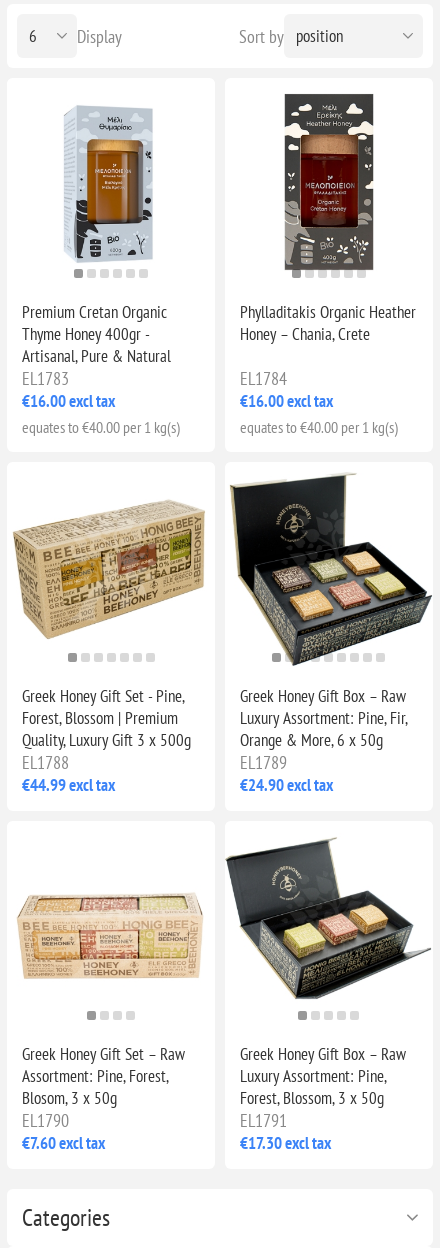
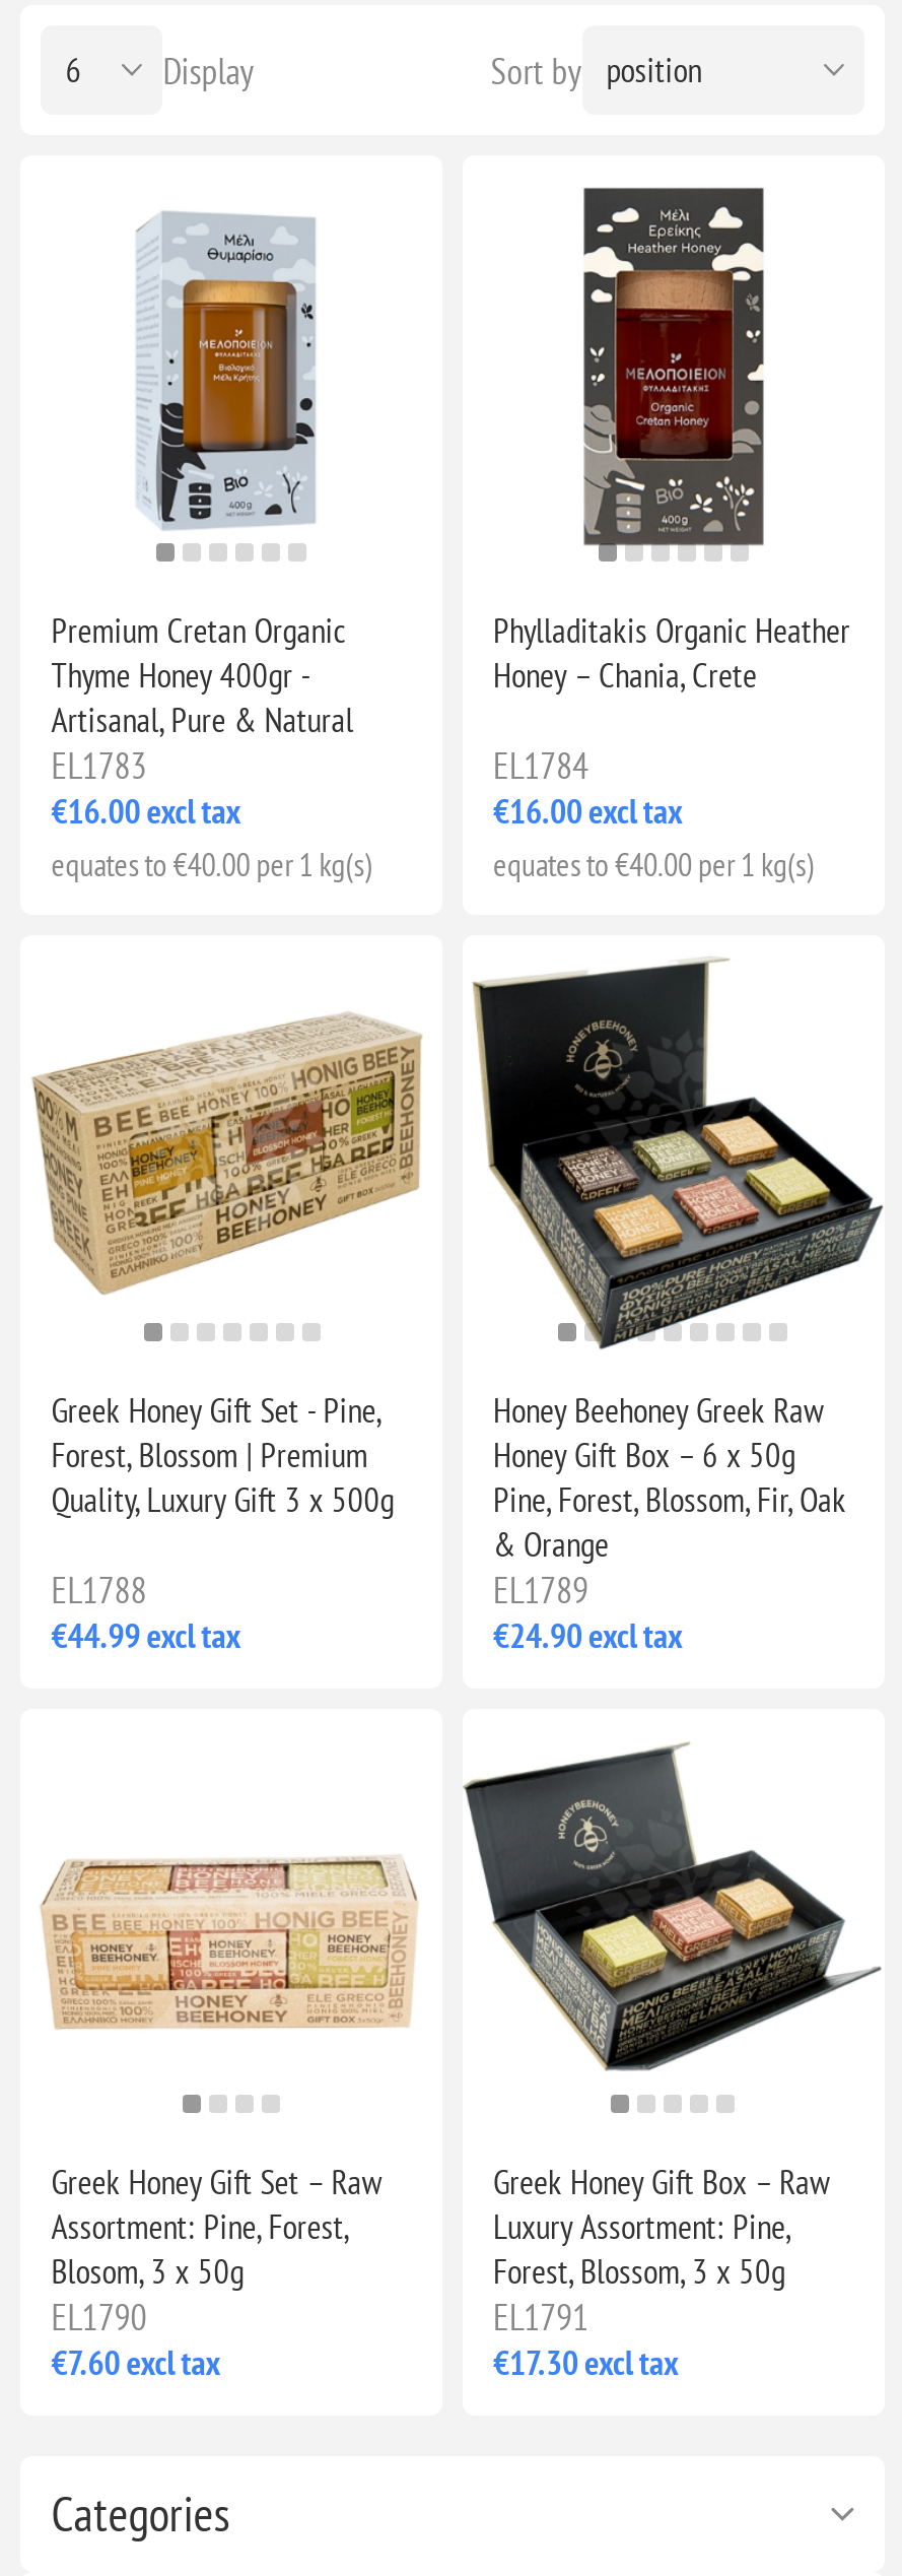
[240,685,407,751] Greek Honey Gift Box – Raw | Luxury Assortment: Pine, Fir, | Orange & More, 6 x 50g -> [493,1387,846,1566] Honey Beehoney Greek Raw | Honey Gift Box – 6 x 50g | Pine, Forest, Blossom, Fir, Oak | & Orange

